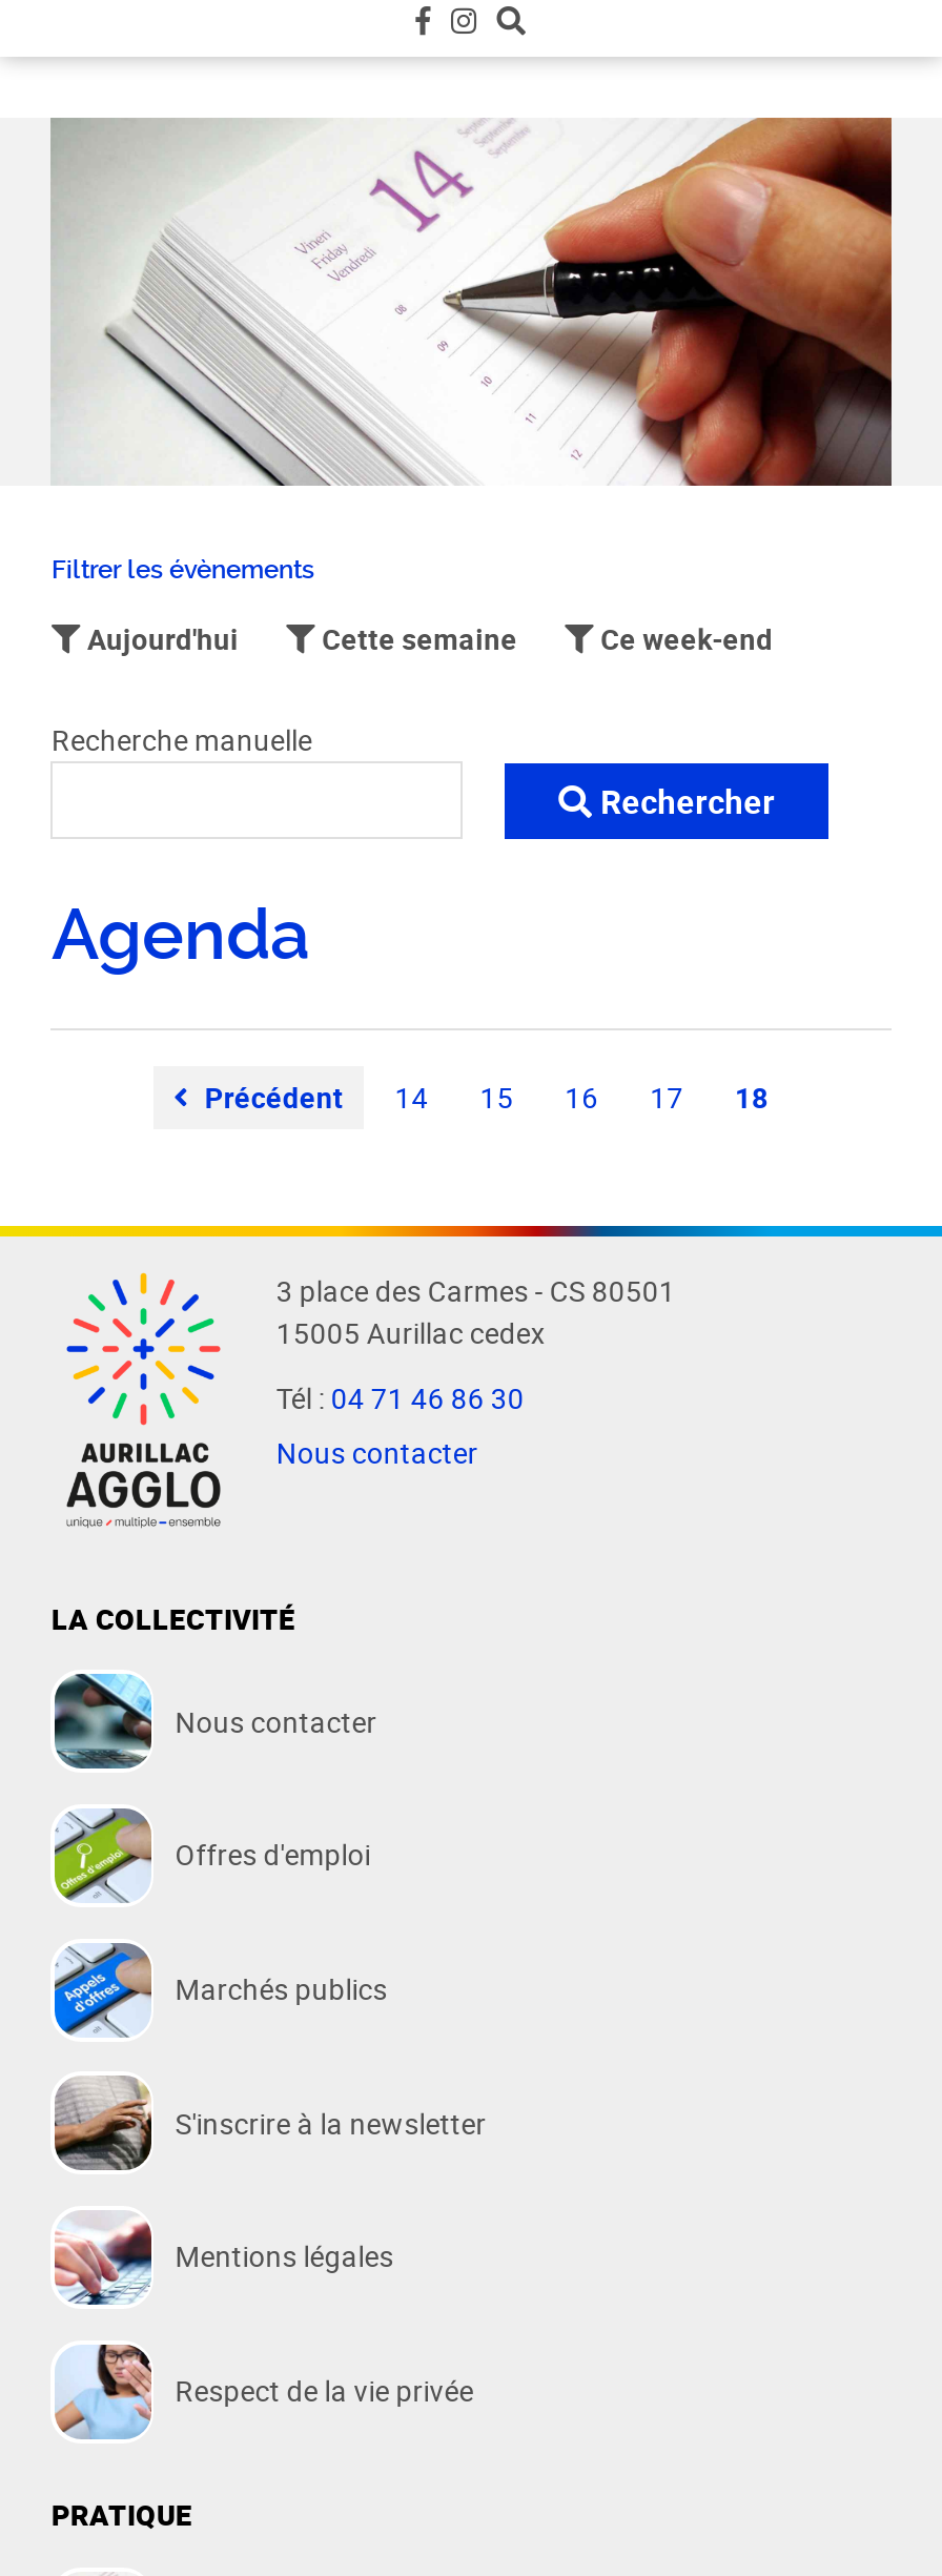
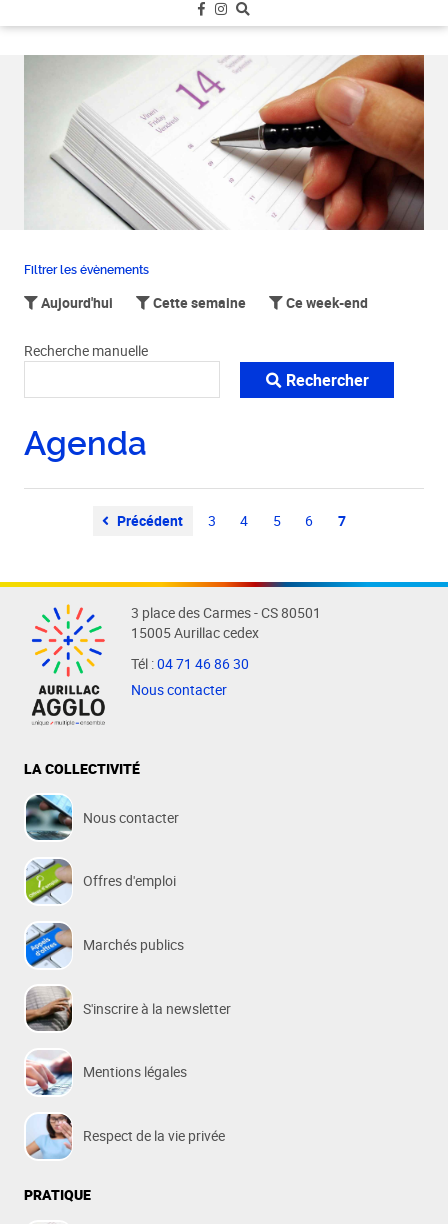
[395,1079,429,1116] 14 -> [208,512,216,530] 3
[480,1079,513,1116] 15 -> [240,512,248,530] 4
[565,1079,599,1116] 16 -> [273,512,281,530] 5
[650,1079,684,1116] 17 -> [305,512,313,530] 6
[735,1079,769,1116] 18 -> [337,512,345,530] 7

